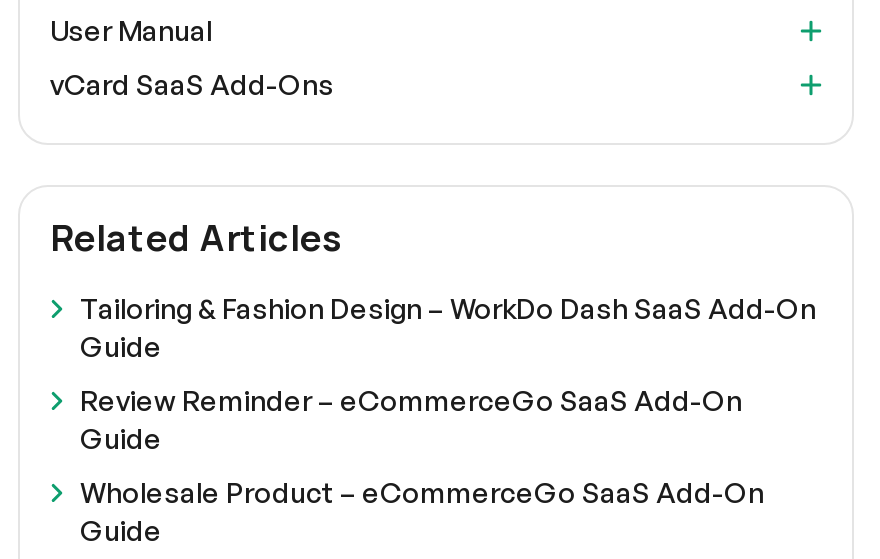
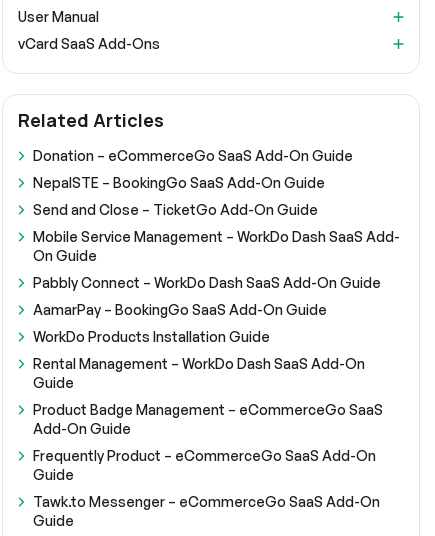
[80,291,816,325] Tailoring & Fashion Design – WorkDo Dash SaaS Add-On -> [33,147,400,372] Donation – eCommerceGo SaaS Add-On Guide | NepalSTE – BookingGo SaaS Add-On Guide | Send and Close – TicketGo Add-On Guide | Mobile Service Management – WorkDo Dash SaaS Add- | On Guide | Pabbly Connect – WorkDo Dash SaaS Add-On Guide | AamarPay – BookingGo SaaS Add-On Guide | WorkDo Products Installation Guide | Rental Management – WorkDo Dash SaaS Add-On
[80,383,742,417] Review Reminder – eCommerceGo SaaS Add-On -> [33,401,383,464] Product Badge Management – eCommerceGo SaaS | Add-On Guide | Frequently Product – eCommerceGo SaaS Add-On
[80,475,764,509] Wholesale Product – eCommerceGo SaaS Add-On -> [33,493,380,510] Tawk.to Messenger – eCommerceGo SaaS Add-On

